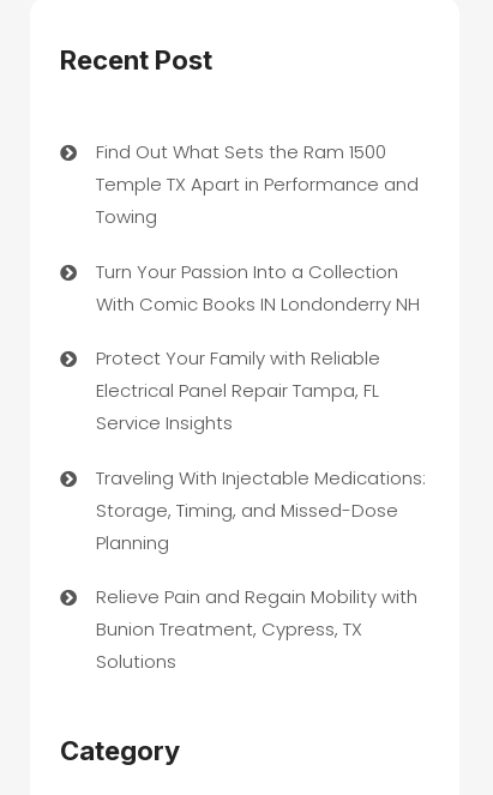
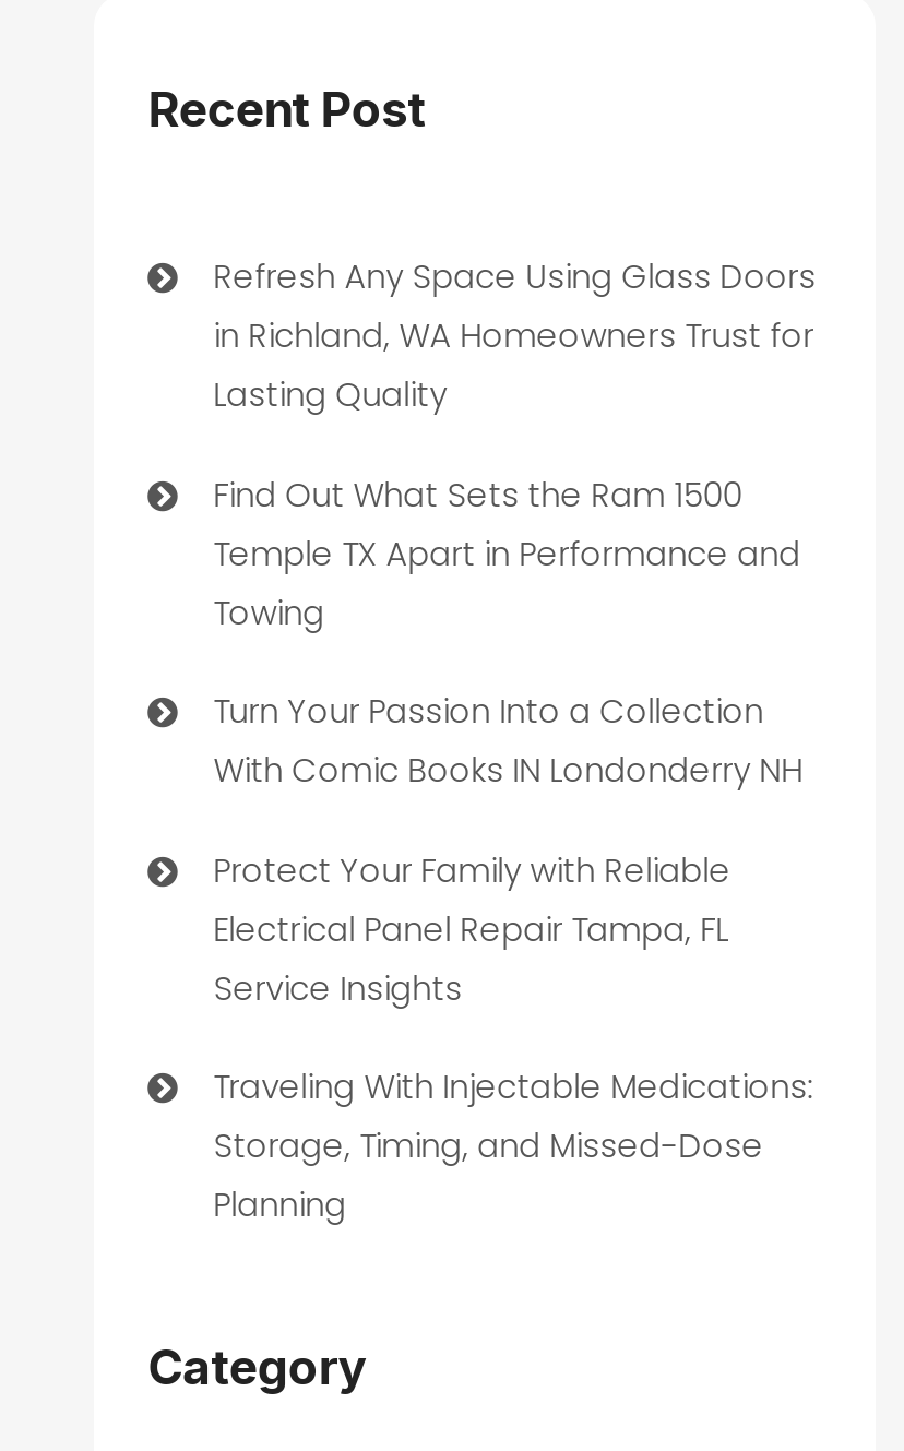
none -> [214,254,816,418] Refresh Any Space Using Glass Doors | in Richland, WA Homeowners Trust for | Lasting Quality
moved [96,139,426,555] -> [214,471,814,1228]: Find Out What Sets the Ram 1500 | Temple TX Apart in Performance and | Towing | ... | Storage, Timing, and Missed-Dose | Planning
[96,584,417,674] Relieve Pain and Regain Mobility with | Bunion Treatment, Cypress, TX | Solutions -> none

